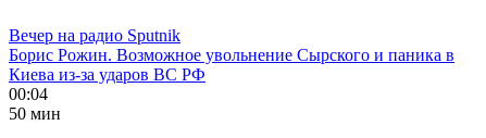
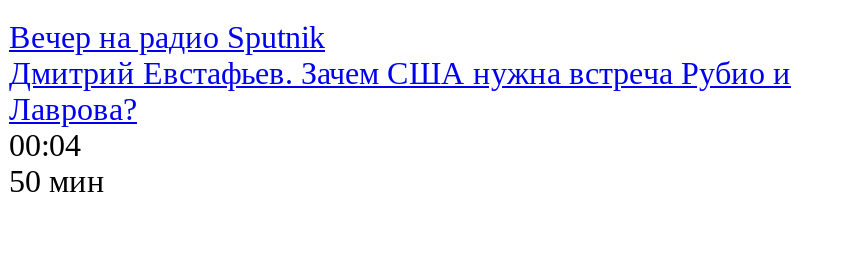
[9,46,454,84] Борис Рожин. Возможное увольнение Сырского и паника в | Киева из-за ударов ВС РФ -> [9,56,791,126] Дмитрий Евстафьев. Зачем США нужна встреча Рубио и | Лаврова?

